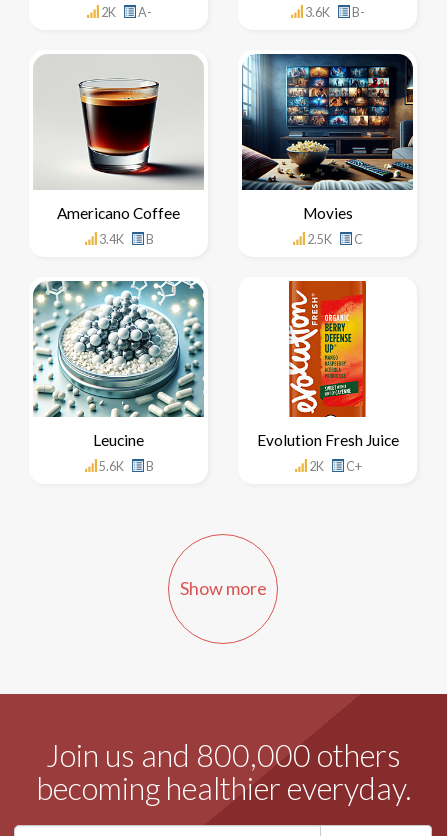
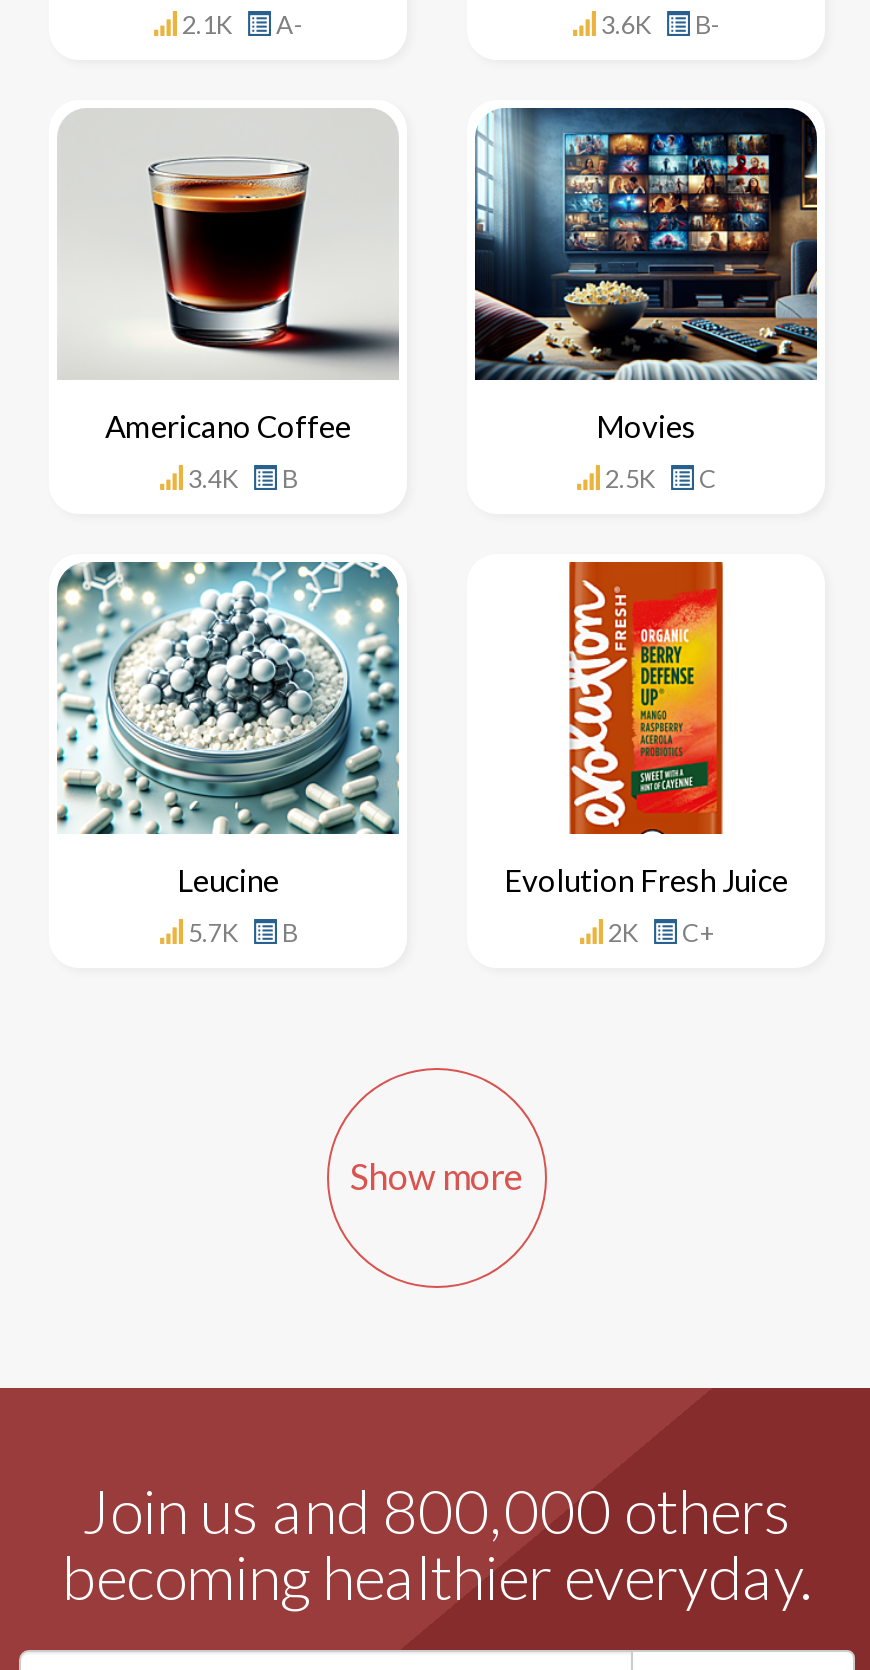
[98,5,151,20] 2K A- -> [178,11,304,41] 2.1K A-
[96,459,153,474] 5.6K B -> [184,917,298,947] 5.7K B

